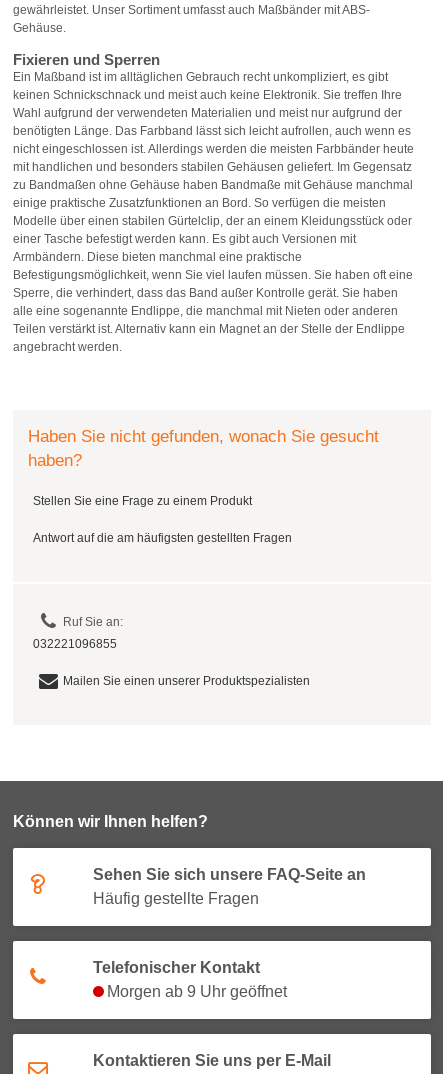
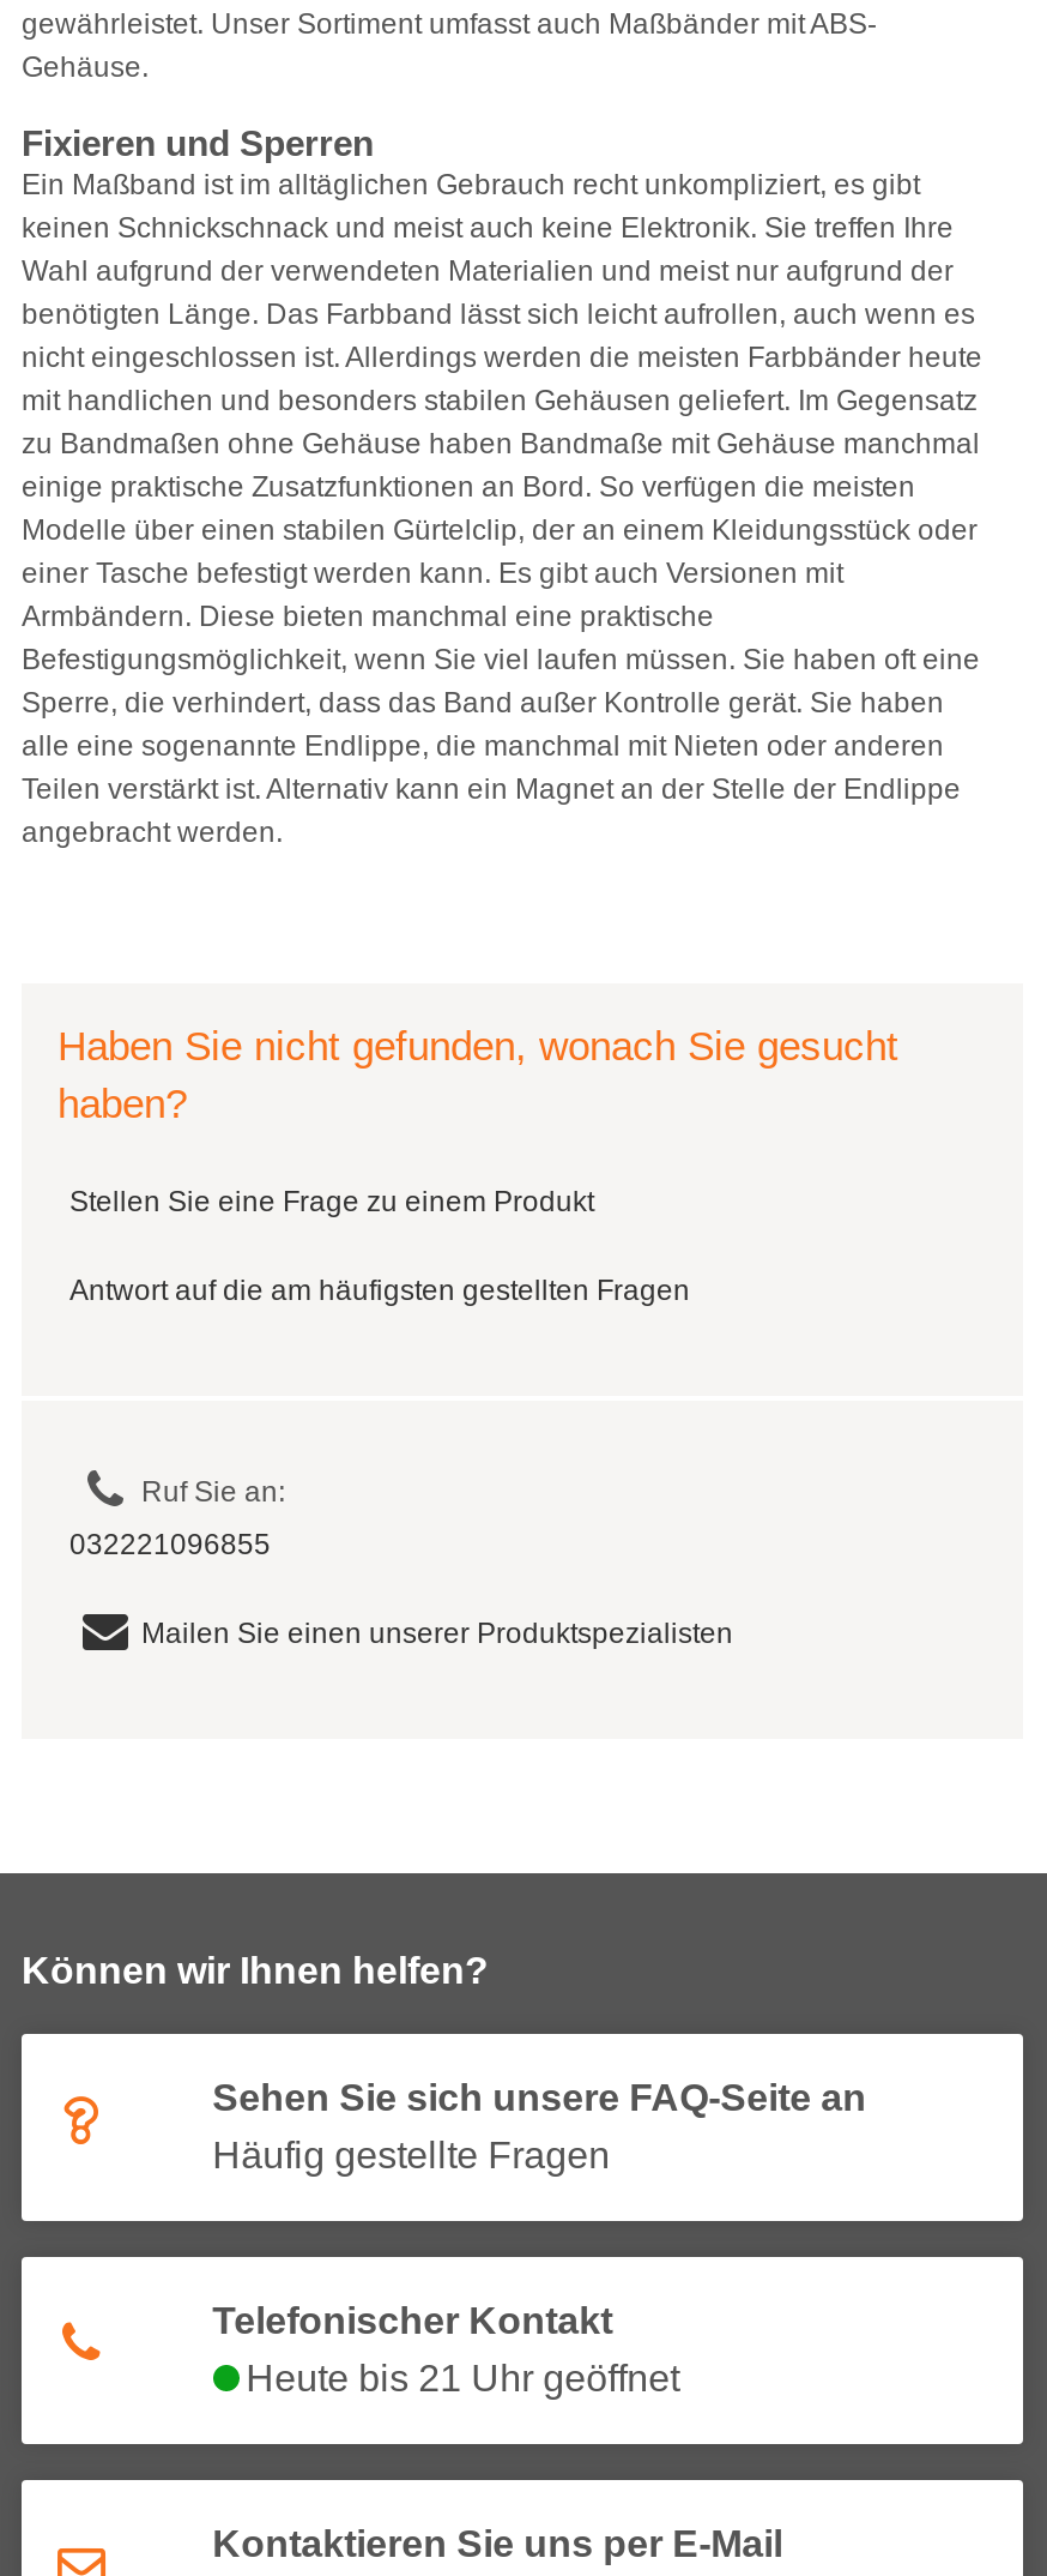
[107,983,287,1000] Morgen ab 9 Uhr geöffnet -> [246,2358,680,2399] Heute bis 21 Uhr geöffnet

